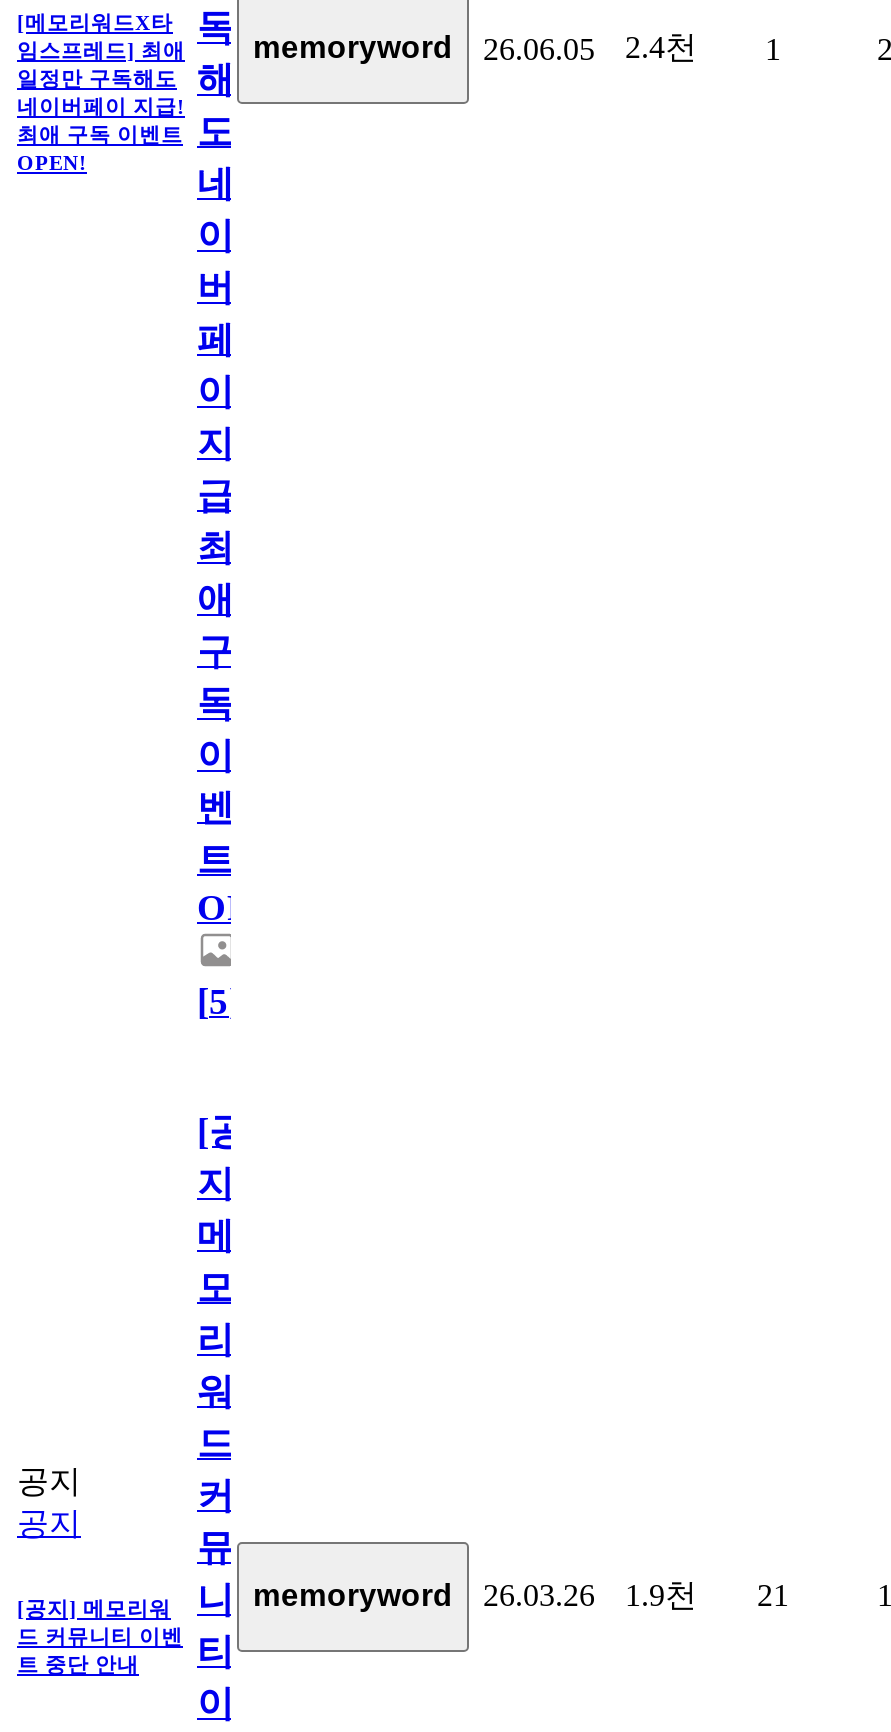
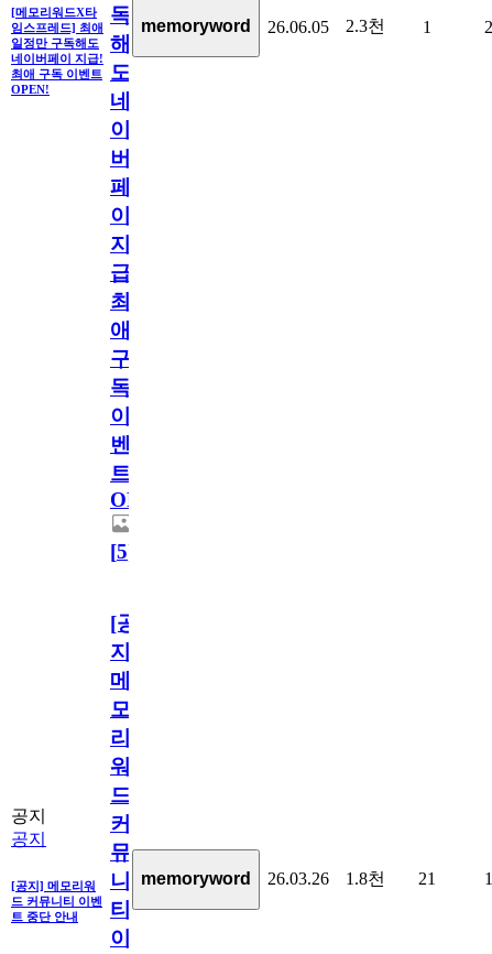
[17,7,781,65] [메모리워드X타 독 memoryword 26.06.05 2.4천 1 -> [11,4,431,36] [메모리워드X타 독 memoryword 26.06.05 2.3천 1
[625,1577,697,1611] 1.9천 -> [346,869,385,887] 1.8천

